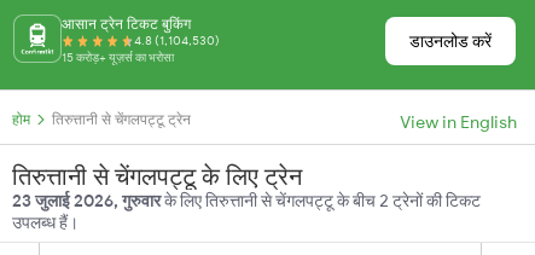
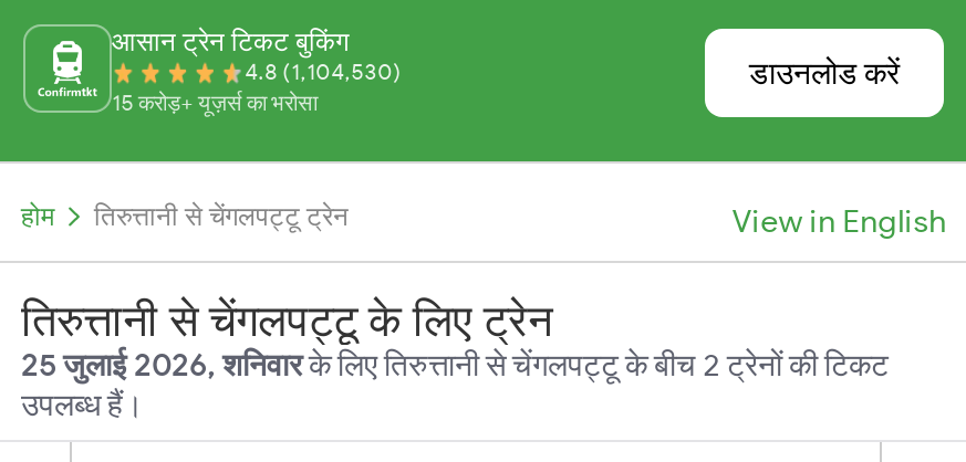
[12,190,481,211] 23 जुलाई 2026, गुरुवारके लिए तिरुत्तानी से चेंगलपट्टू के बीच 2 ट्रेनों की टिकट -> [21,345,889,385] 25 जुलाई 2026, शनिवारके लिए तिरुत्तानी से चेंगलपट्टू के बीच 2 ट्रेनों की टिकट

